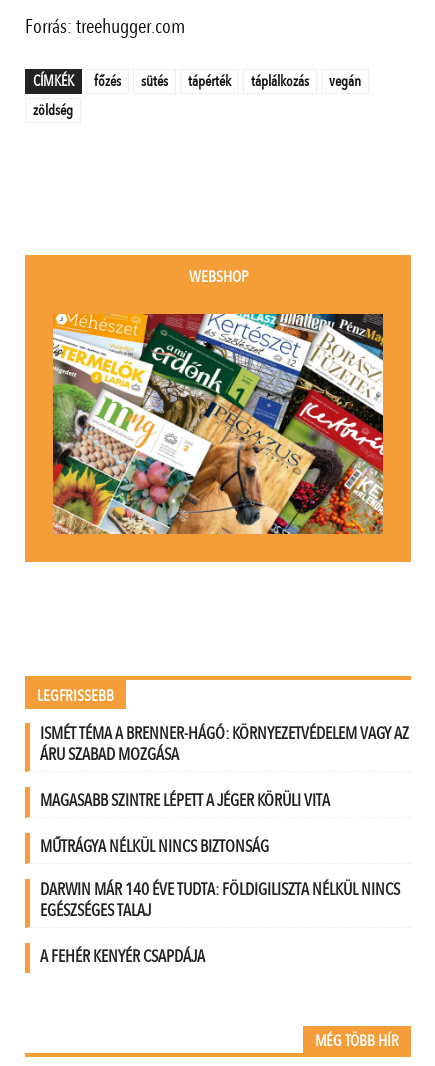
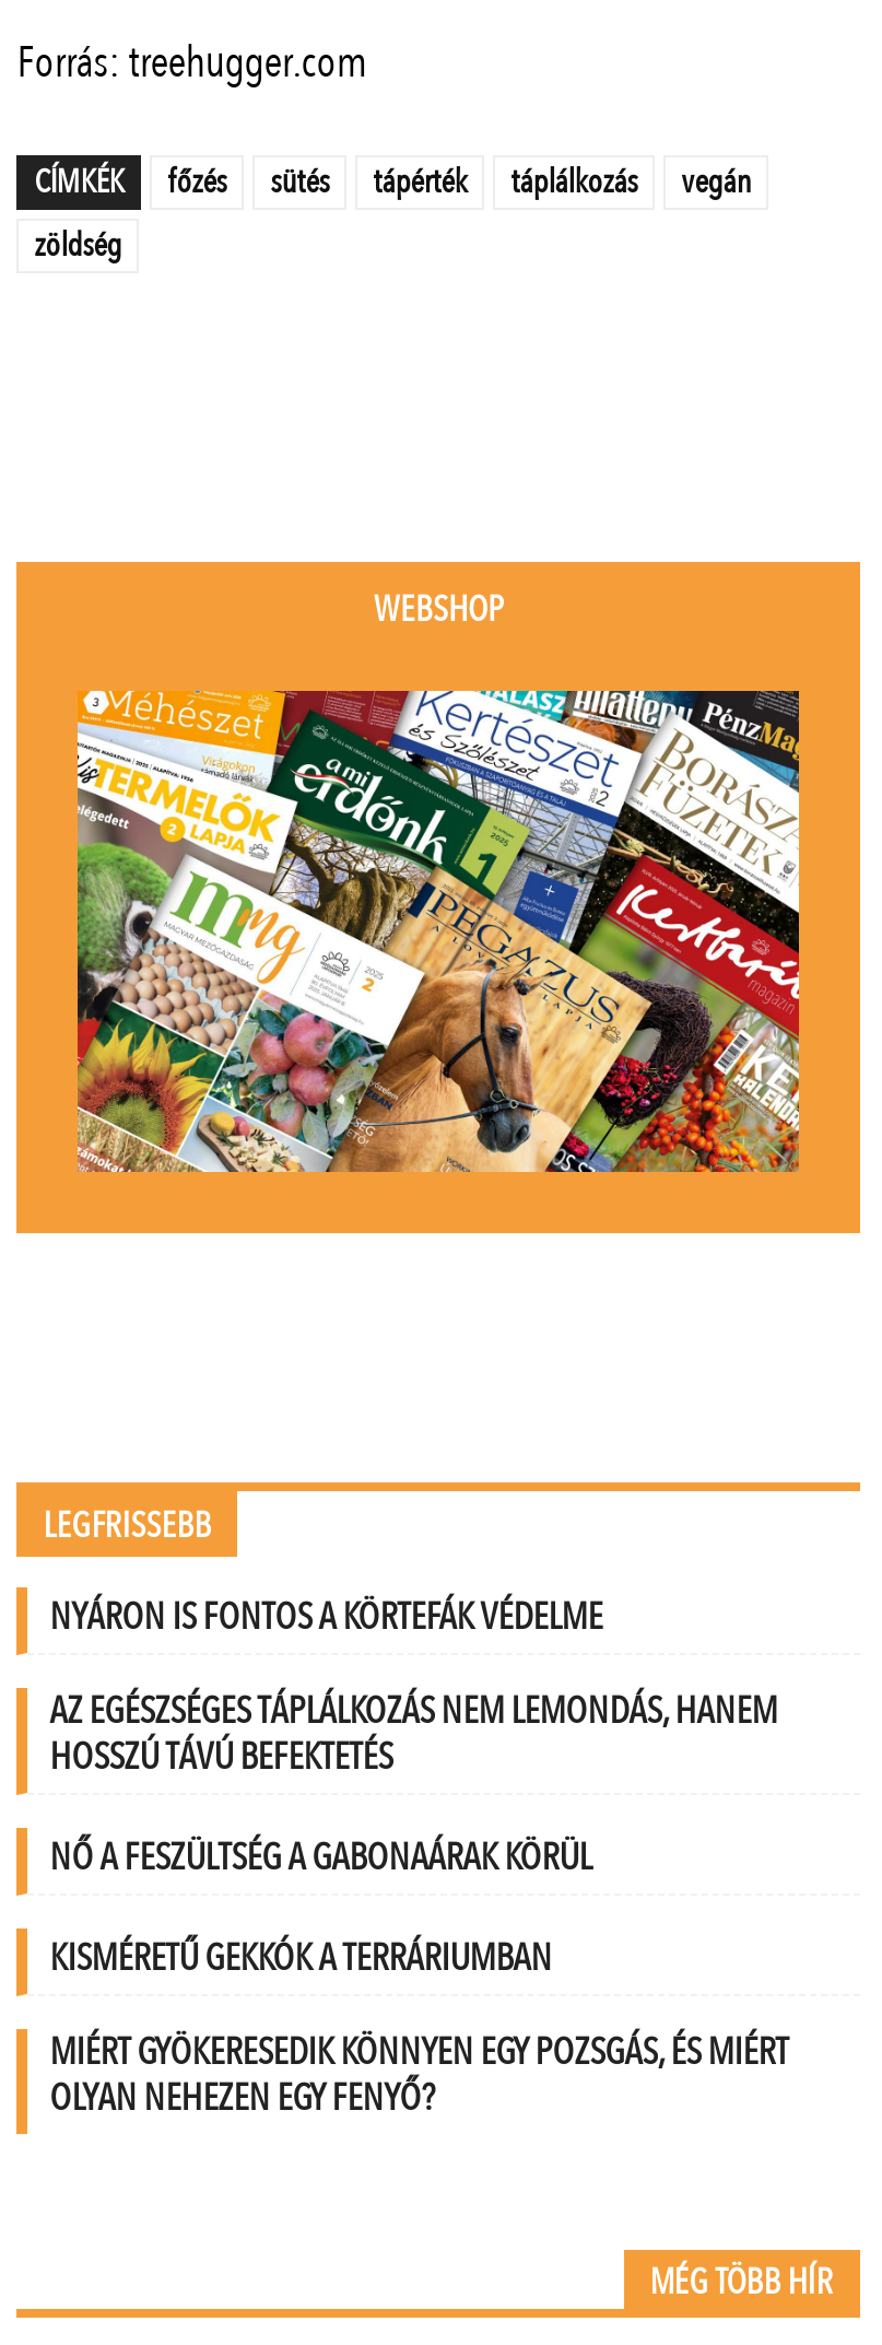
[40,722,409,766] ISMÉT TÉMA A BRENNER-HÁGÓ: KÖRNYEZETVÉDELEM VAGY AZ | ÁRU SZABAD MOZGÁSA -> [50,1592,603,1642] NYÁRON IS FONTOS A KÖRTEFÁK VÉDELME
[40,789,330,812] MAGASABB SZINTRE LÉPETT A JÉGER KÖRÜLI VITA -> [50,1686,778,1782] AZ EGÉSZSÉGES TÁPLÁLKOZÁS NEM LEMONDÁS, HANEM | HOSSZÚ TÁVÚ BEFEKTETÉS
[40,835,269,858] MŰTRÁGYA NÉLKÜL NINCS BIZTONSÁG -> [50,1832,592,1883] NŐ A FESZÜLTSÉG A GABONAÁRAK KÖRÜL
[40,878,400,922] DARWIN MÁR 140 ÉVE TUDTA: FÖLDIGILISZTA NÉLKÜL NINCS | EGÉSZSÉGES TALAJ -> [50,1933,552,1983] KISMÉRETŰ GEKKÓK A TERRÁRIUMBAN
[40,945,205,968] A FEHÉR KENYÉR CSAPDÁJA -> [50,2027,788,2123] MIÉRT GYÖKERESEDIK KÖNNYEN EGY POZSGÁS, ÉS MIÉRT | OLYAN NEHEZEN EGY FENYŐ?

